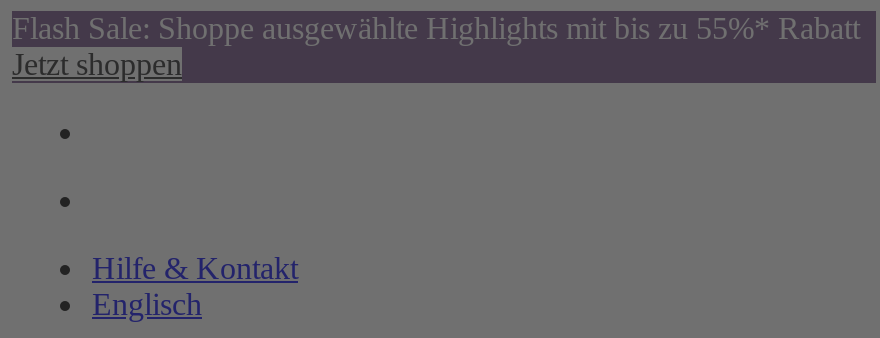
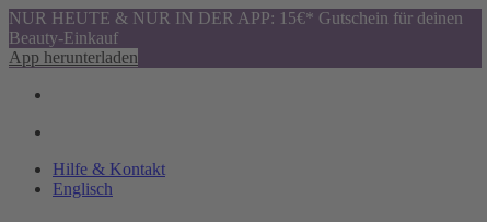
[12,11,860,81] Flash Sale: Shoppe ausgewählte Highlights mit bis zu 55%* Rabatt | Jetzt shoppen -> [9,9,463,67] NUR HEUTE & NUR IN DER APP: 15€* Gutschein für deinen | Beauty-Einkauf | App herunterladen

